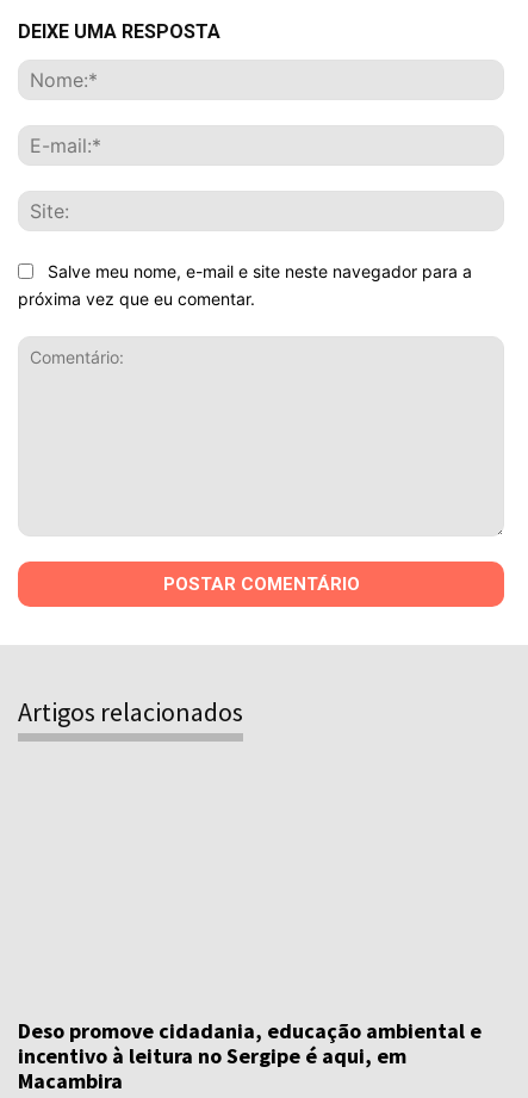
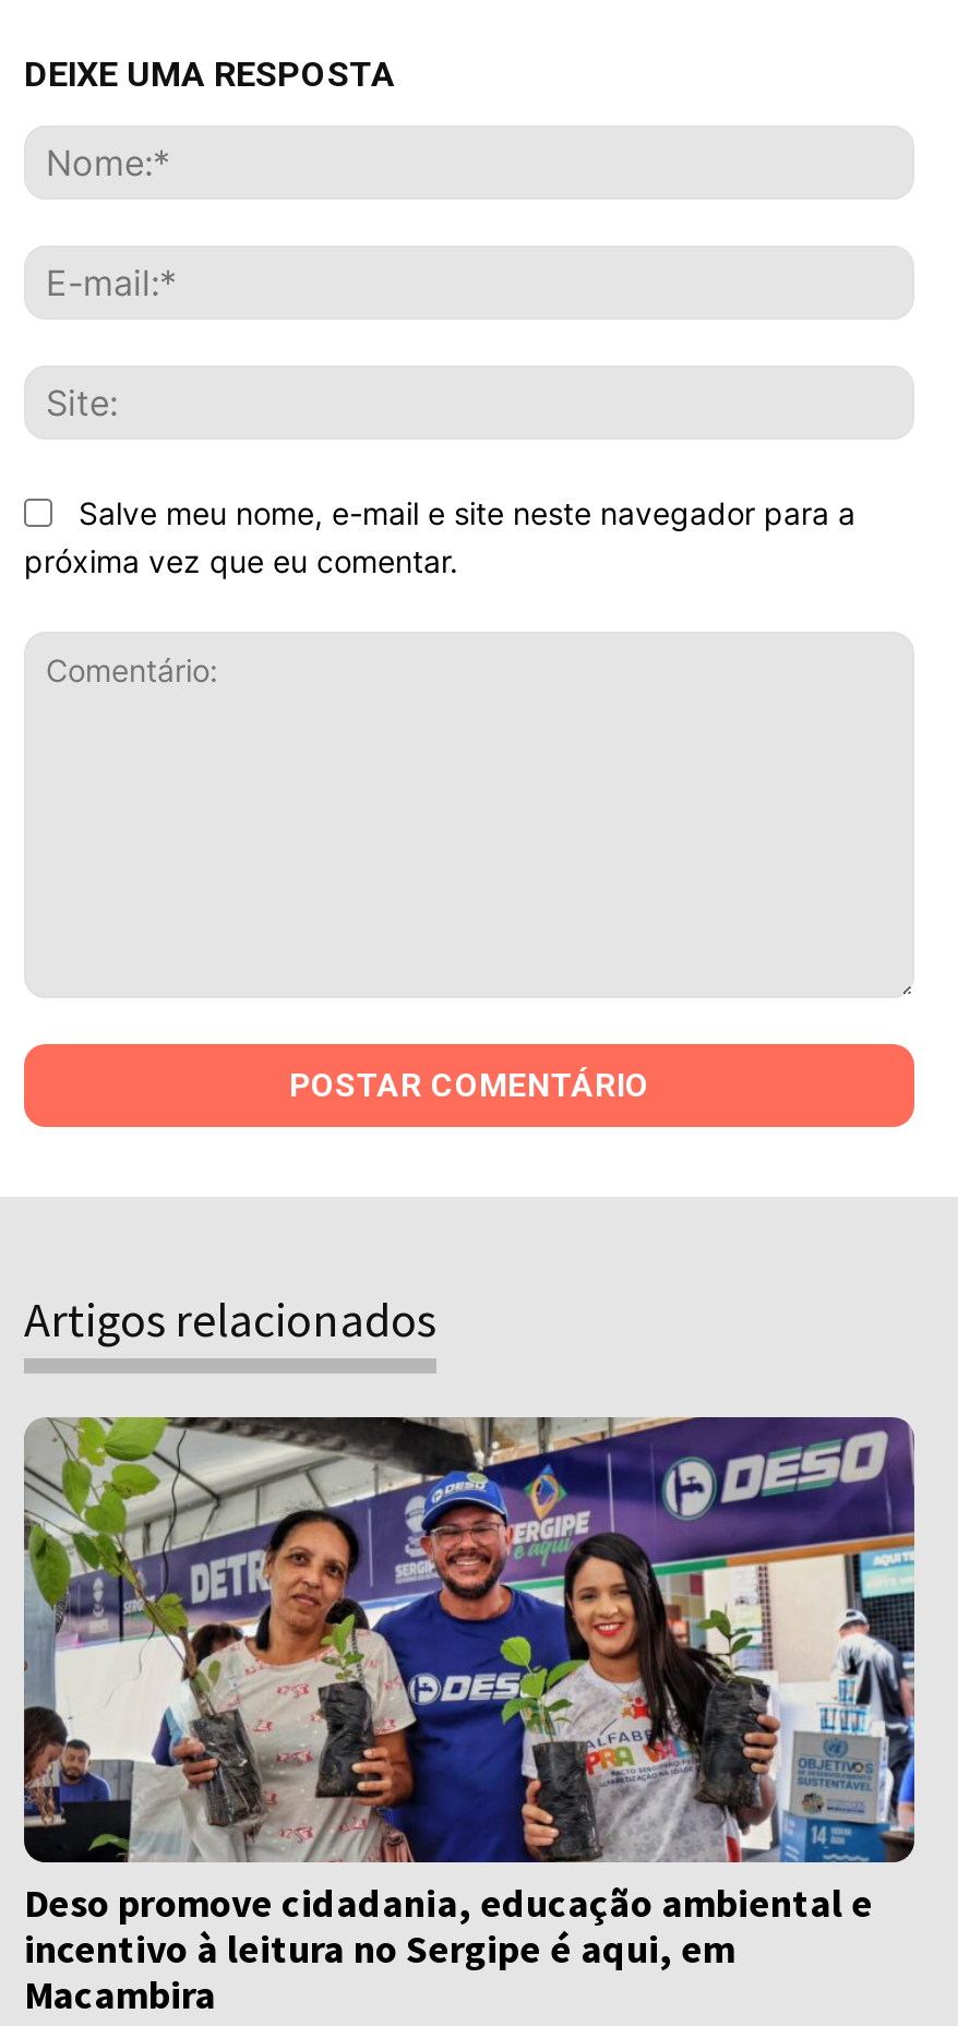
none -> [22,1415,917,1865] [image]

